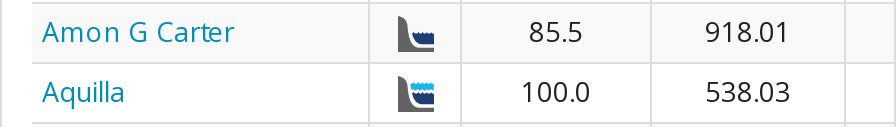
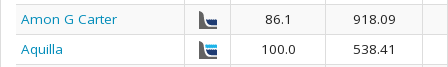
[529,13,583,49] 85.5 -> [264,10,291,28] 86.1
[705,13,791,49] 918.01 -> [352,10,395,28] 918.09
[705,73,791,109] 538.03 -> [352,40,395,58] 538.41

